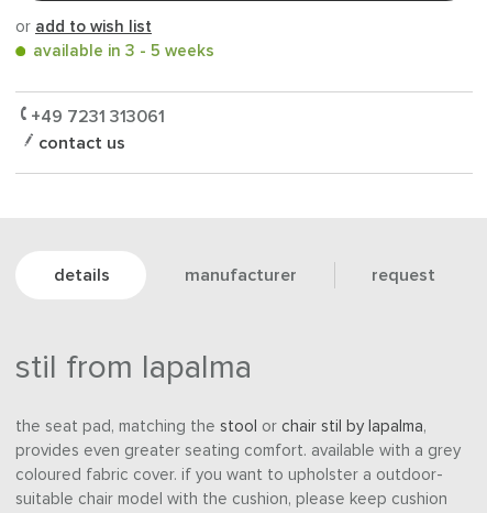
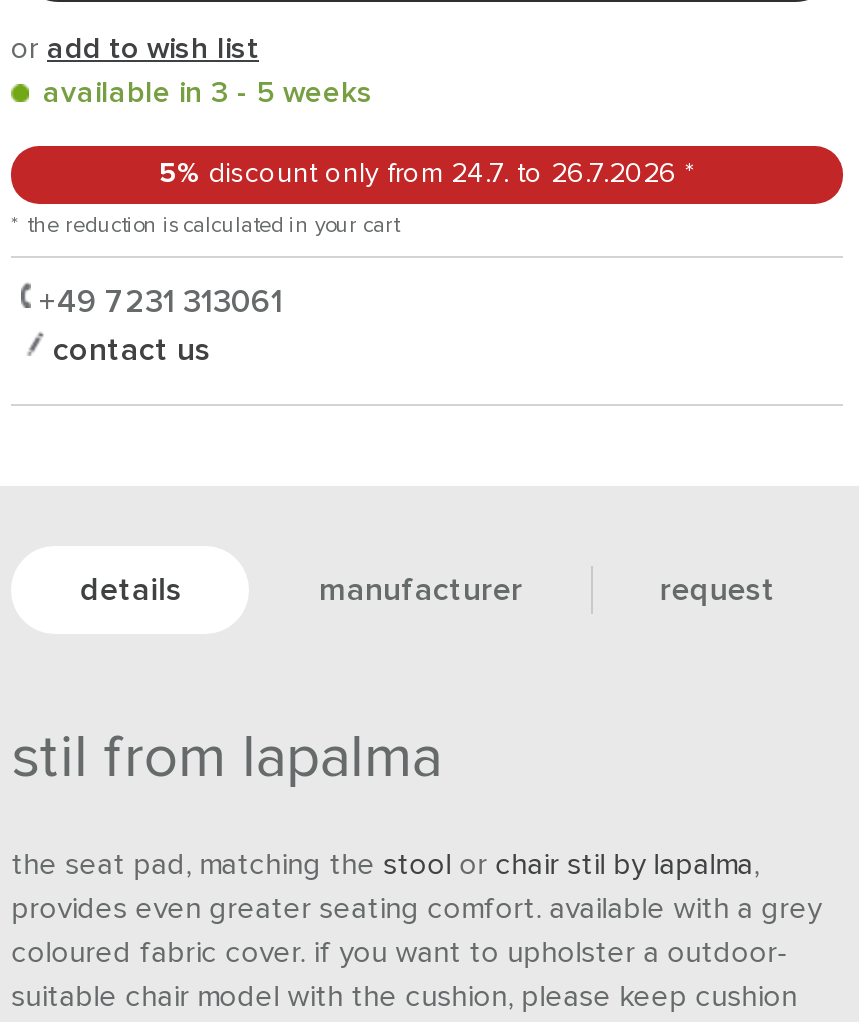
none -> [11,160,695,236] 5% discount only from 24.7. to 26.7.2026 * | * the reduction is calculated in your cart

